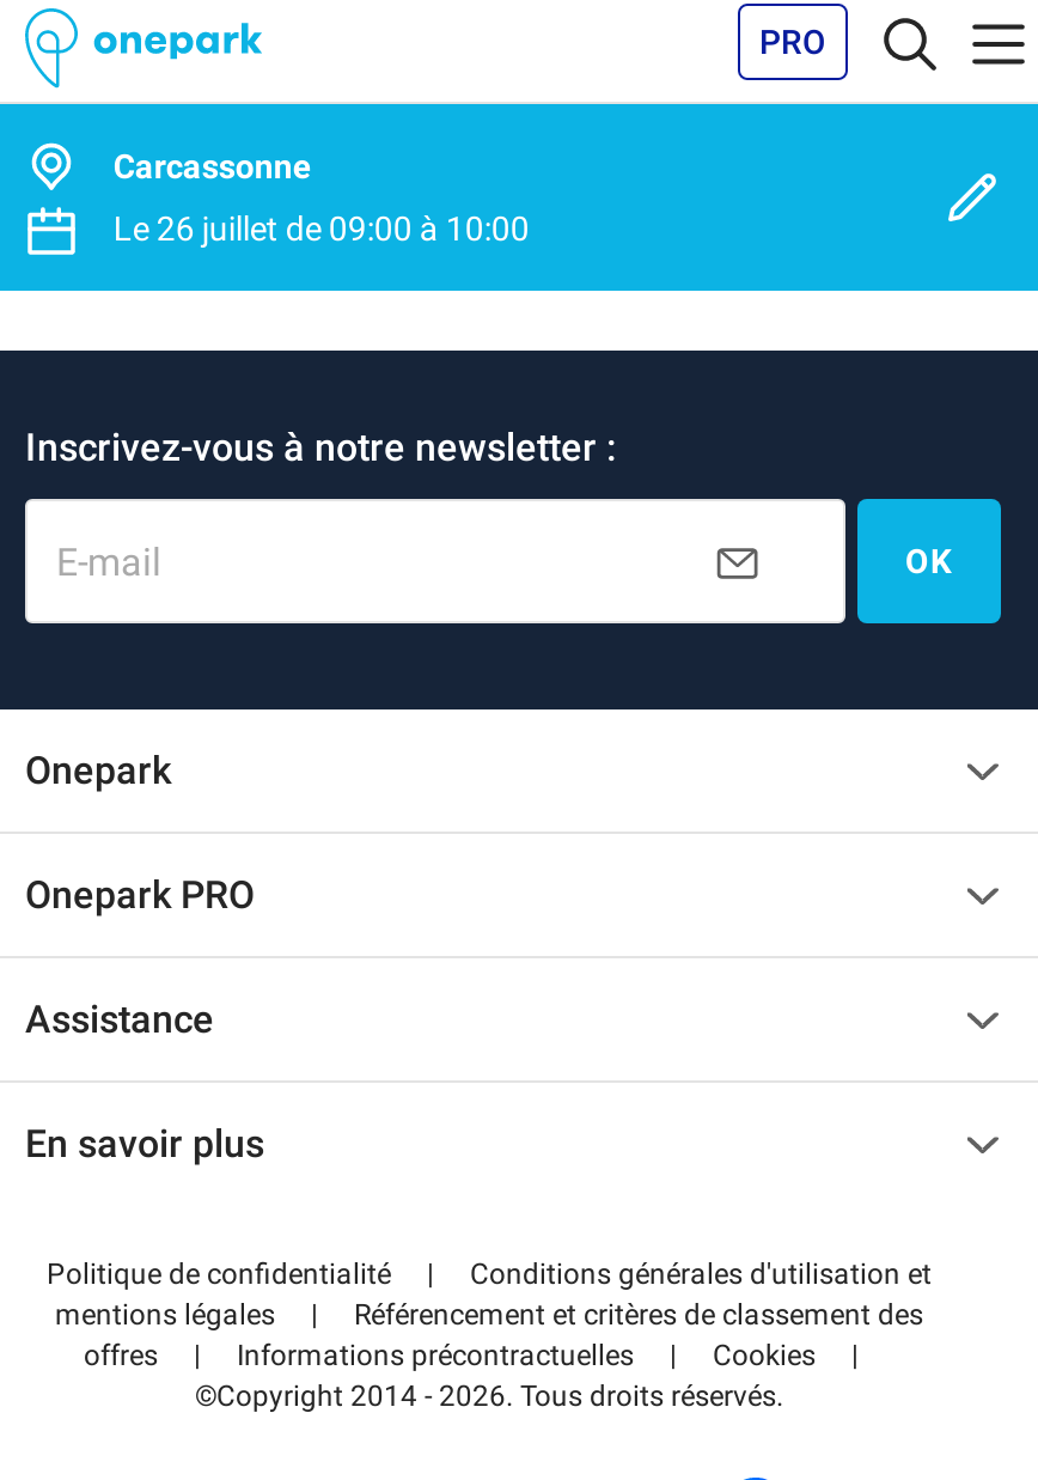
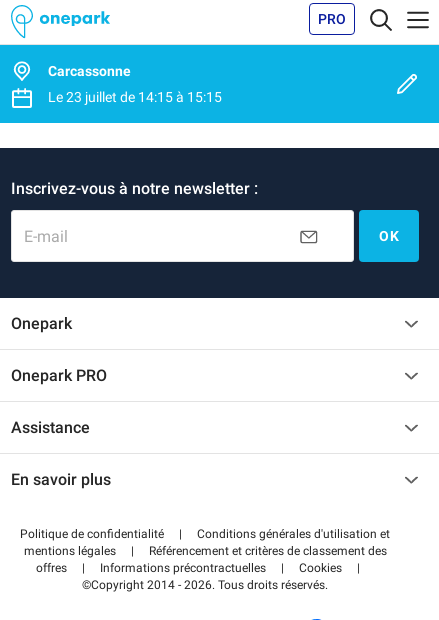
[113,209,530,247] Le 26 juillet de 09:00 à 10:00 -> [48,89,222,105] Le 23 juillet de 14:15 à 15:15

